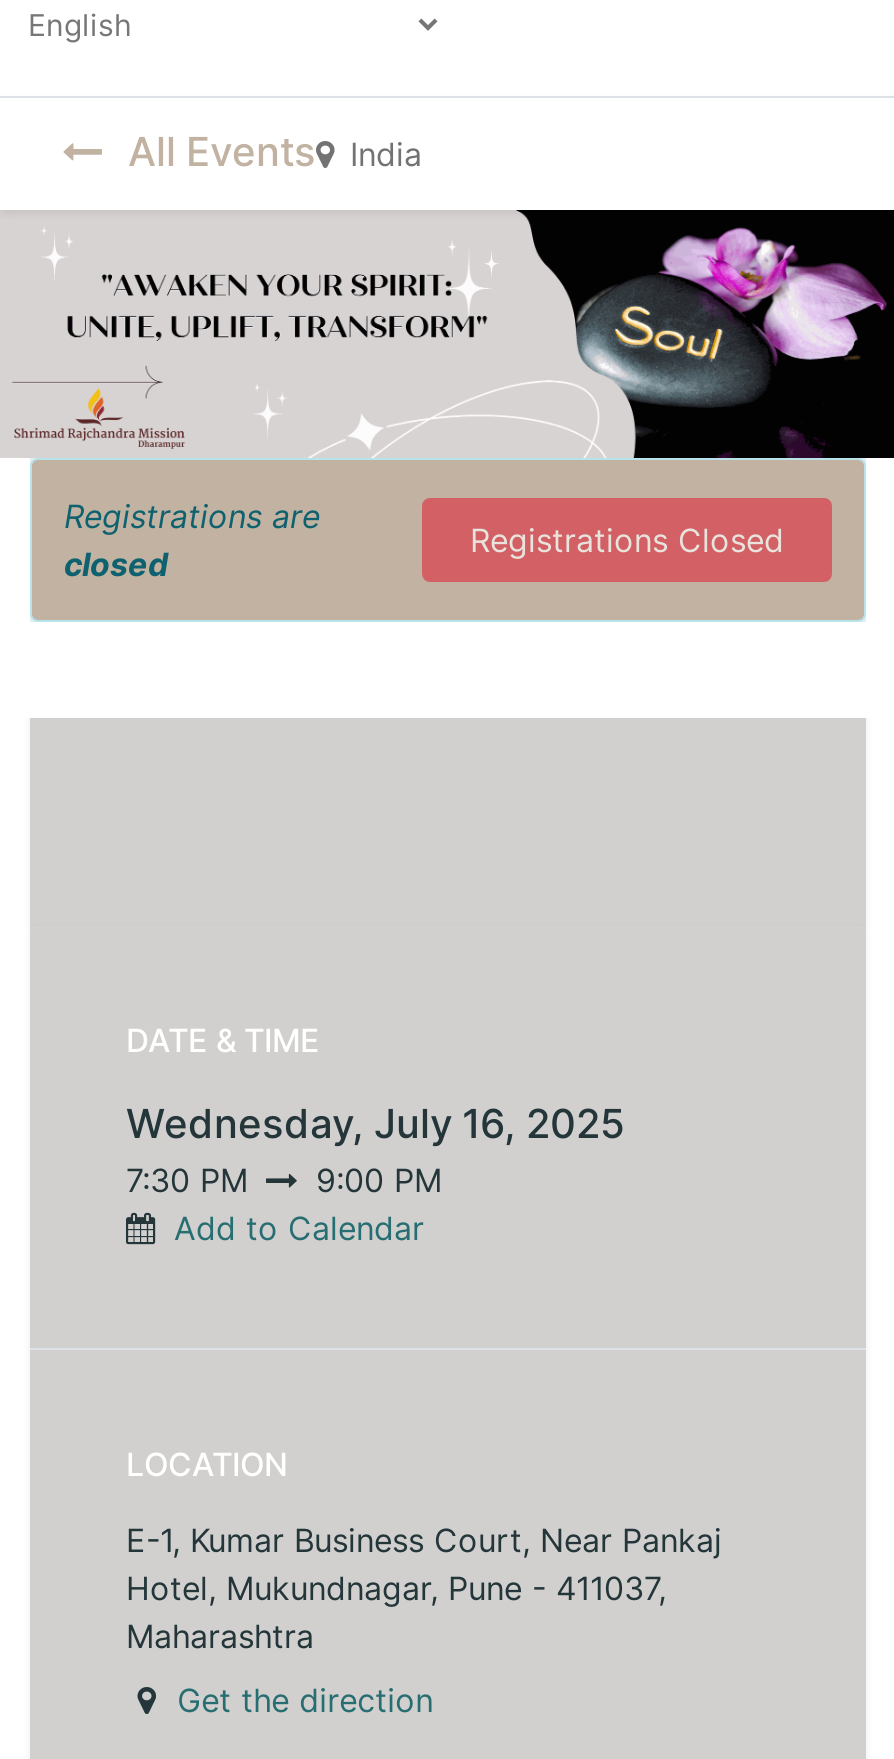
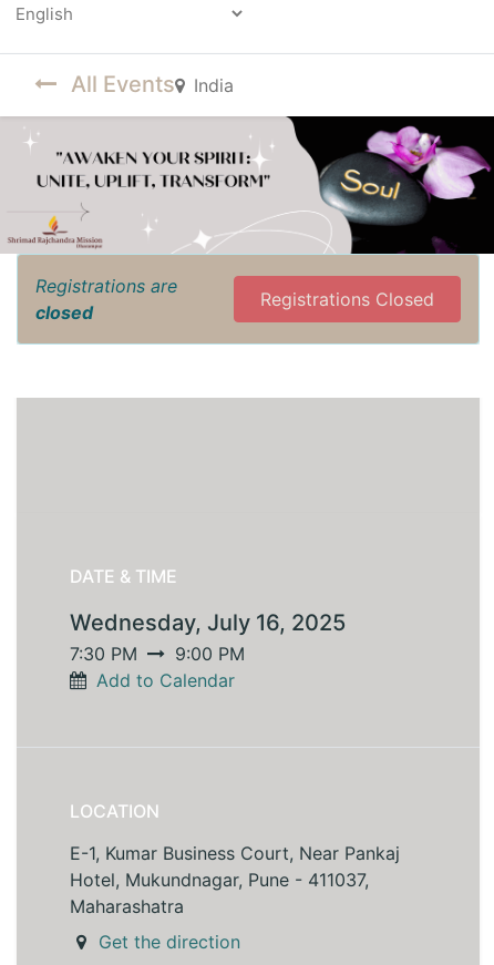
[126,1617,314,1657] Maharashtra -> [70,896,184,918] Maharashatra

